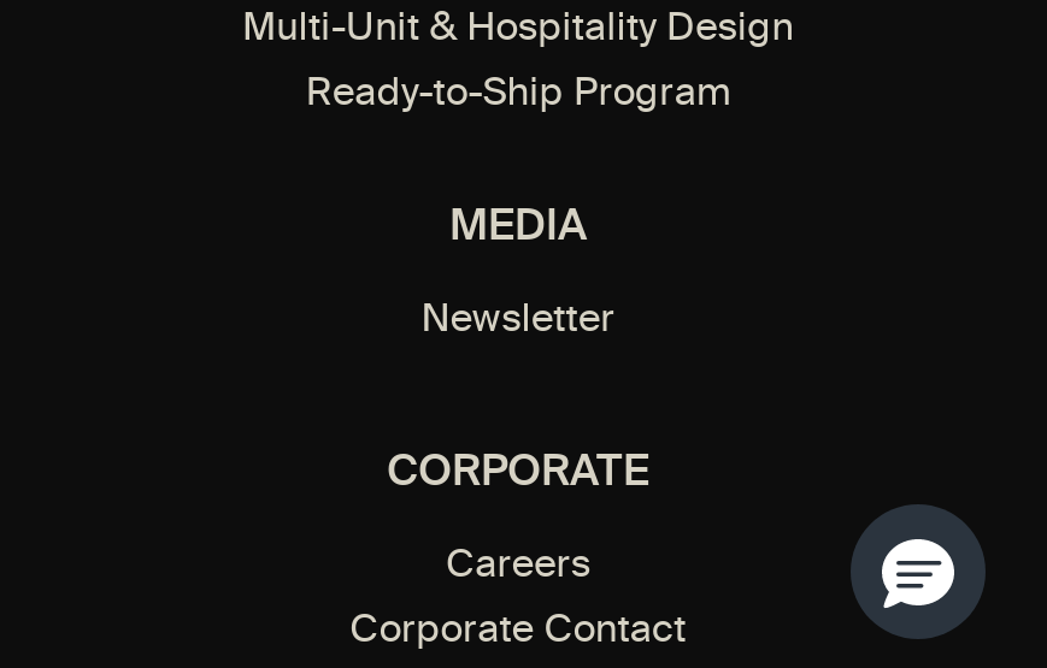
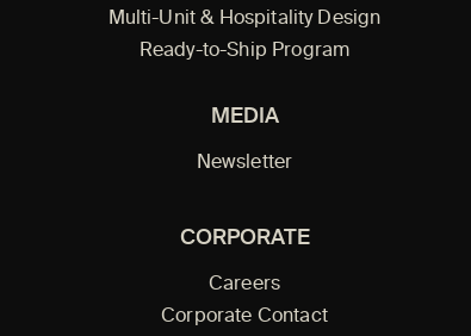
[851,504,986,639] [image] -> none

